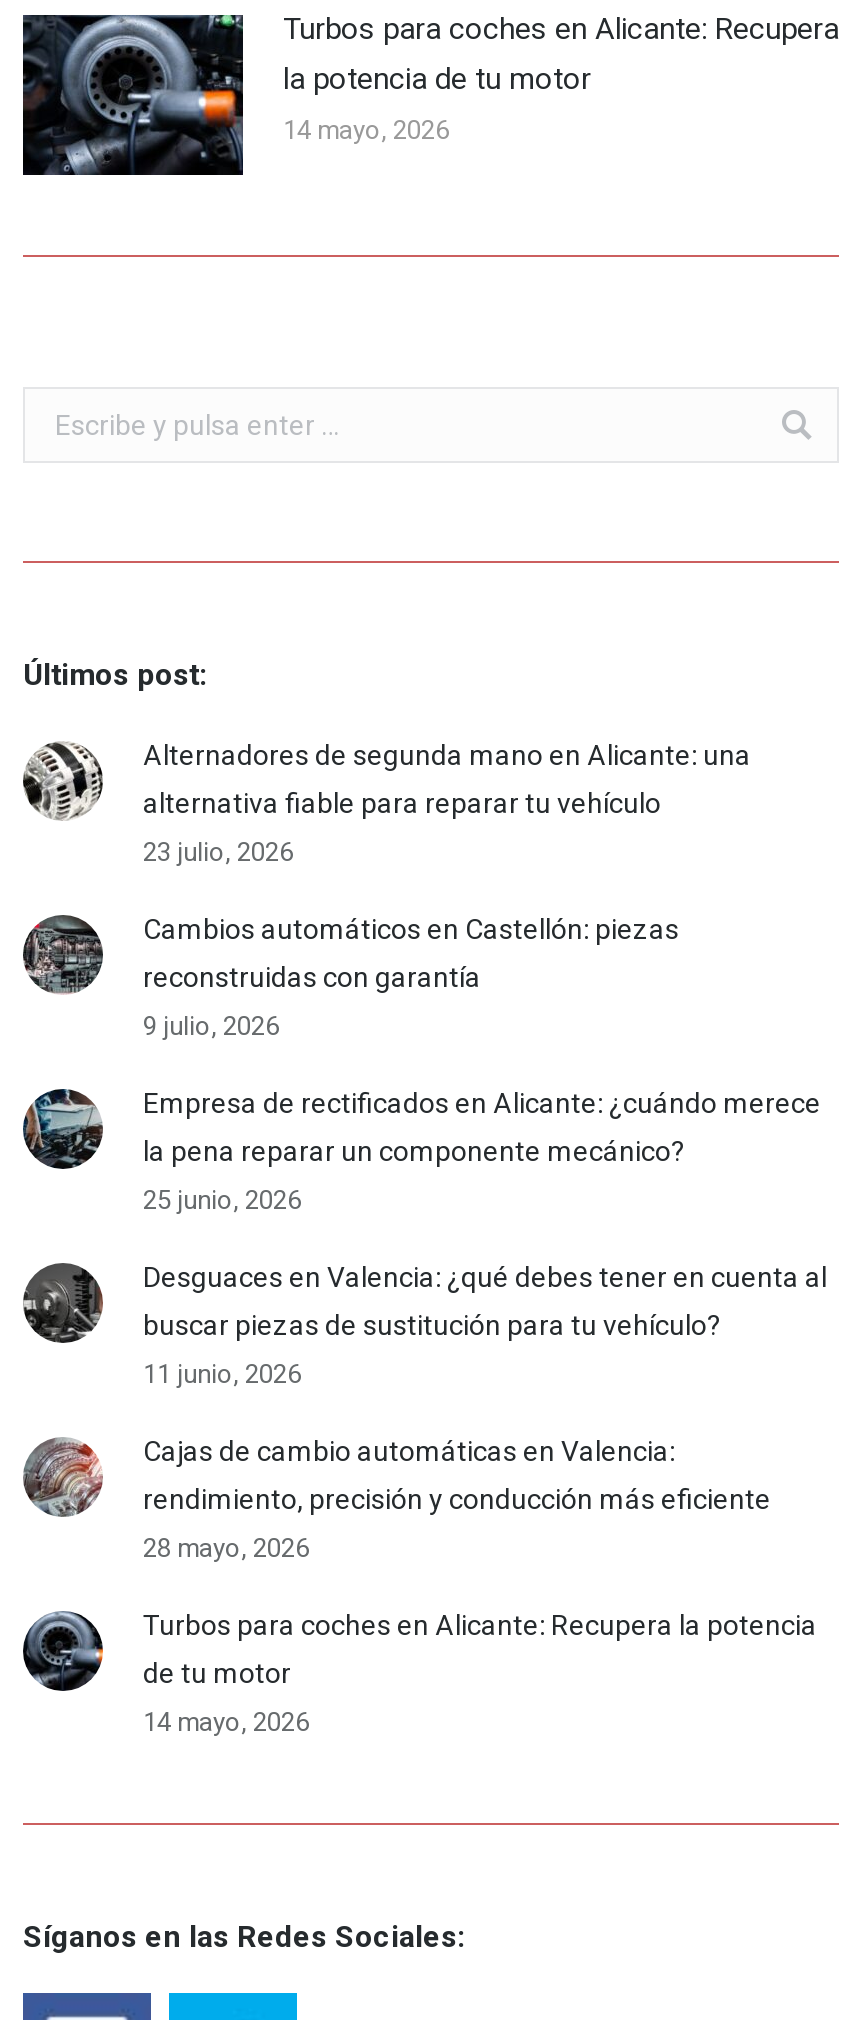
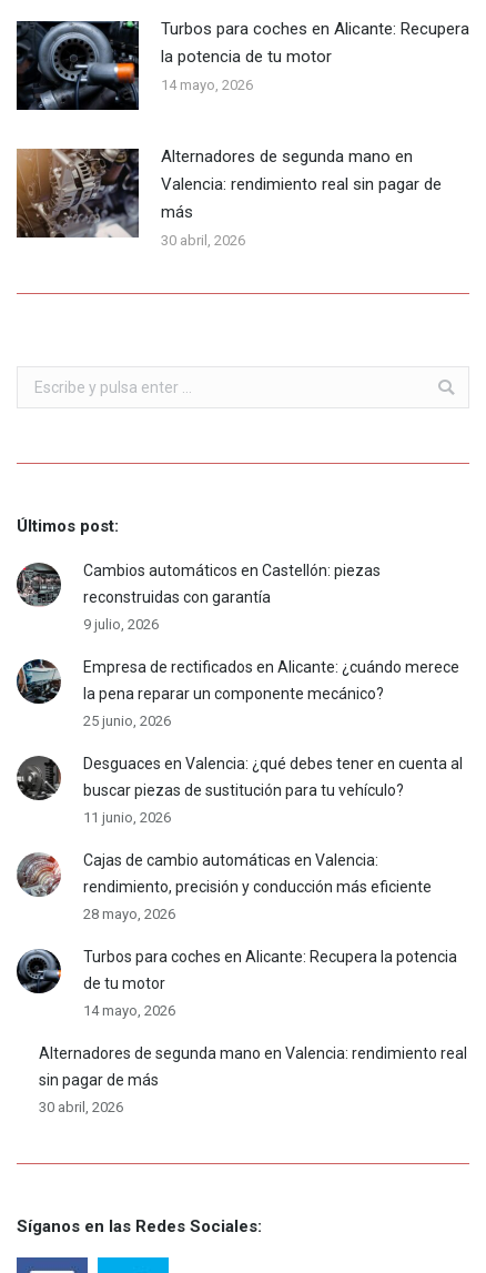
none -> [16,147,442,249] [image] | Alternadores de segunda mano en | Valencia: rendimiento real sin pagar de | más | 30 abril, 2026
[23,738,751,866] [image] | Alternadores de segunda mano en Alicante: una | alternativa fiable para reparar tu vehículo | 23 julio, 2026 -> none
none -> [39,1045,467,1116] Alternadores de segunda mano en Valencia: rendimiento real | sin pagar de más | 30 abril, 2026

